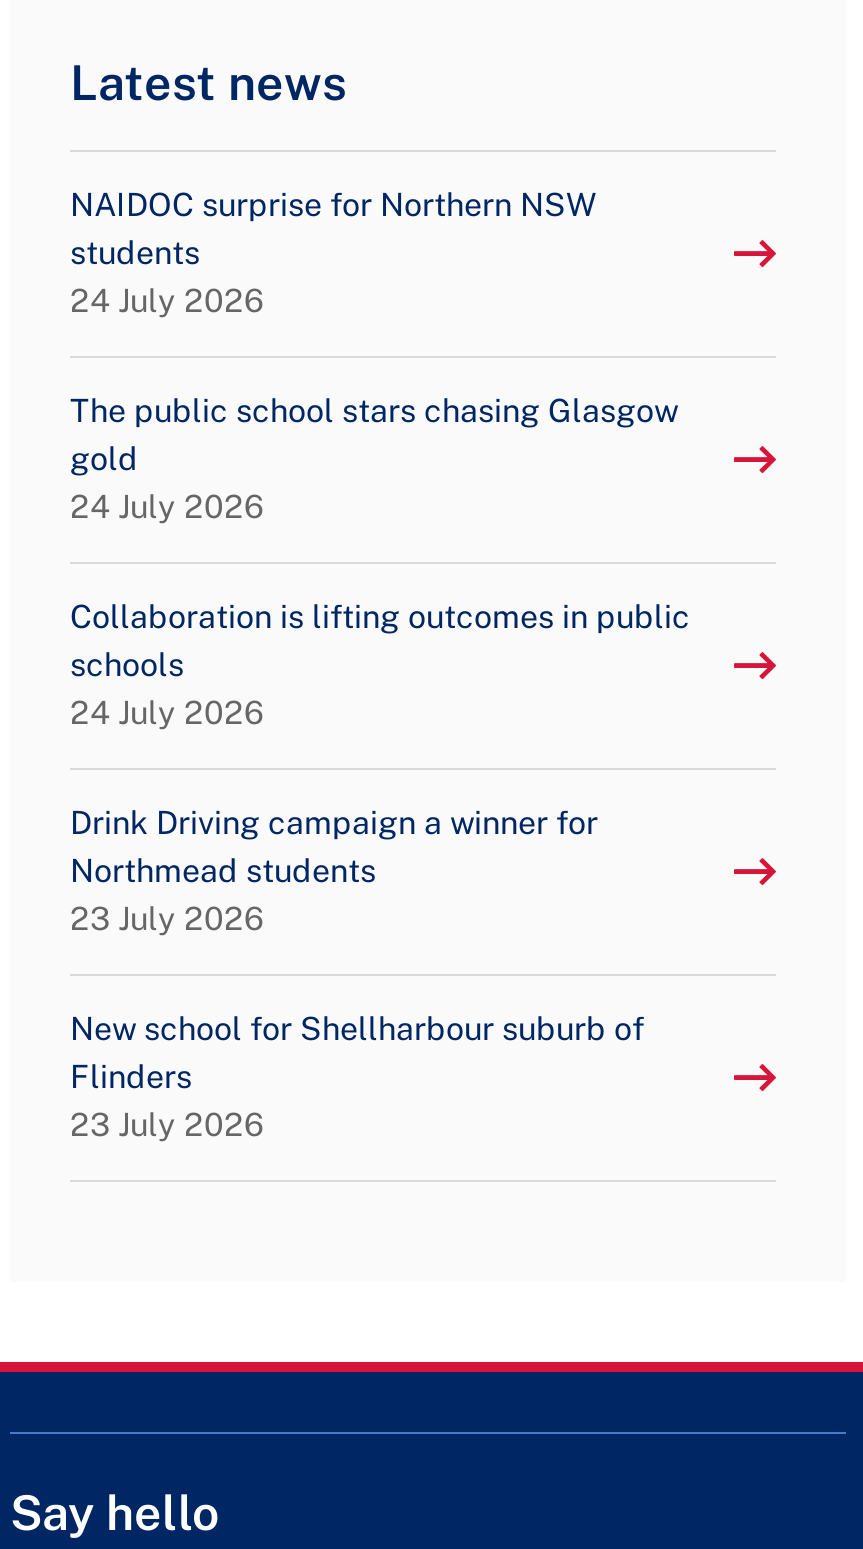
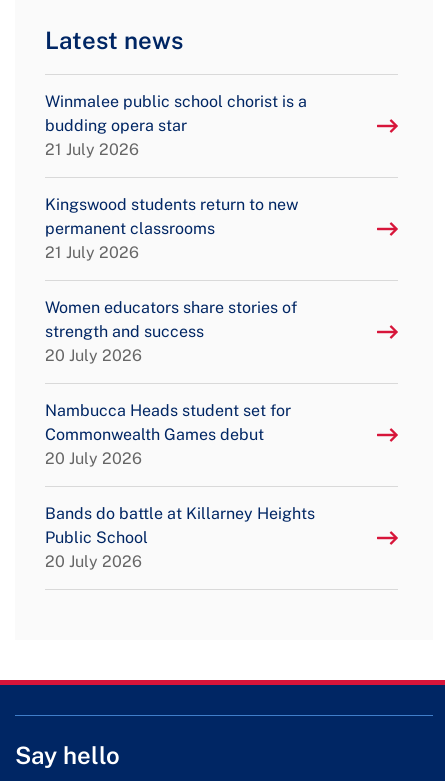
[70,186,596,320] NAIDOC surprise for Northern NSW | students | 24 July 2026 -> [45,92,307,159] Winmalee public school chorist is a | budding opera star | 21 July 2026
[70,392,678,526] The public school stars chasing Glasgow | gold | 24 July 2026 -> [45,195,298,262] Kingswood students return to new | permanent classrooms | 21 July 2026
[70,598,690,732] Collaboration is lifting outcomes in public | schools | 24 July 2026 -> [45,298,297,365] Women educators share stories of | strength and success | 20 July 2026
[70,804,598,938] Drink Driving campaign a winner for | Northmead students | 23 July 2026 -> [45,401,291,468] Nambucca Heads student set for | Commonwealth Games debut | 20 July 2026
[70,1010,644,1144] New school for Shellharbour suburb of | Flinders | 23 July 2026 -> [45,504,315,571] Bands do battle at Killarney Heights | Public School | 20 July 2026

